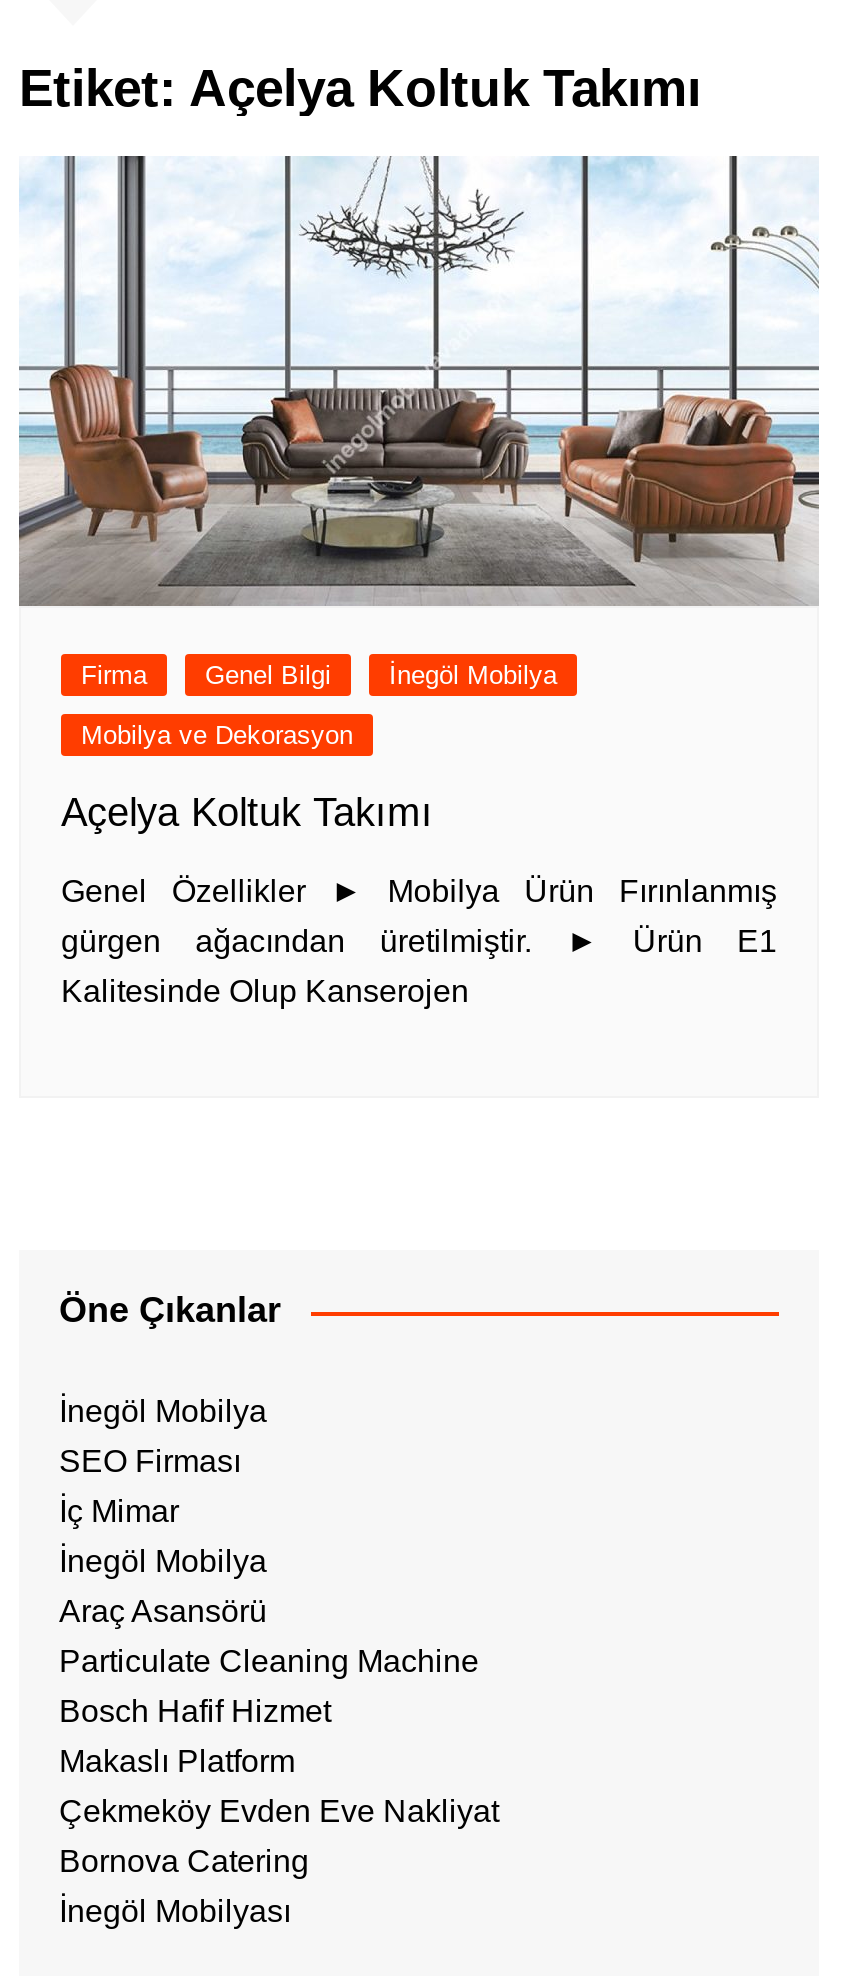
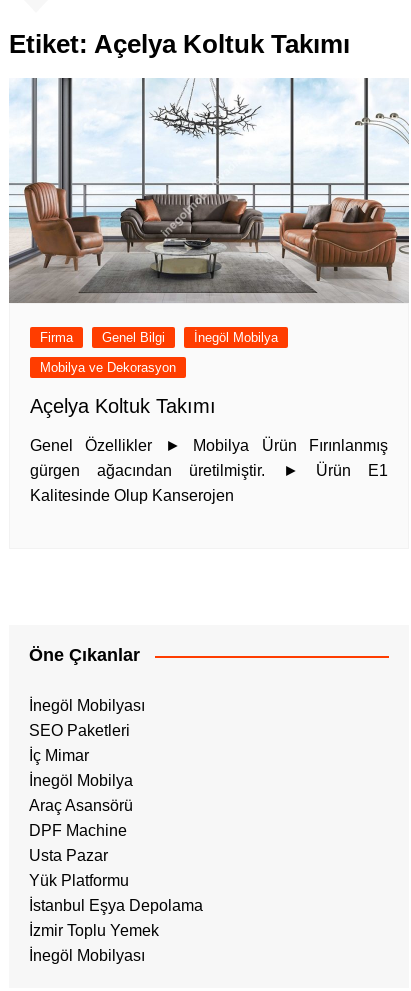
[59,1394,267,1428] İnegöl Mobilya -> [29,697,145,714] İnegöl Mobilyası
[59,1444,241,1478] SEO Firması -> [29,722,130,739] SEO Paketleri
[59,1644,479,1678] Particulate Cleaning Machine -> [29,822,127,839] DPF Machine
[59,1694,331,1728] Bosch Hafif Hizmet -> [29,847,108,864] Usta Pazar
[59,1744,295,1778] Makaslı Platform -> [29,872,129,889] Yük Platformu
[59,1794,499,1828] Çekmeköy Evden Eve Nakliyat -> [29,897,203,914] İstanbul Eşya Depolama
[59,1844,309,1878] Bornova Catering -> [29,922,159,939] İzmir Toplu Yemek

